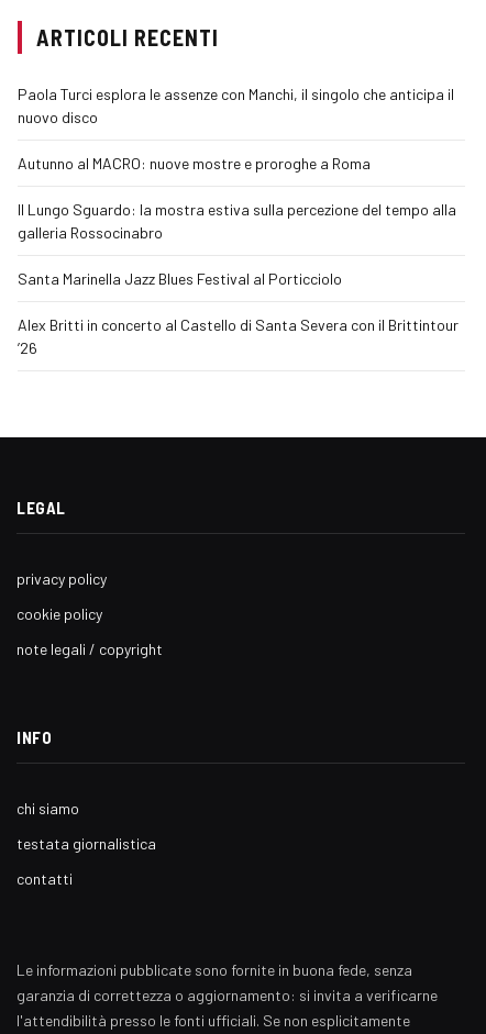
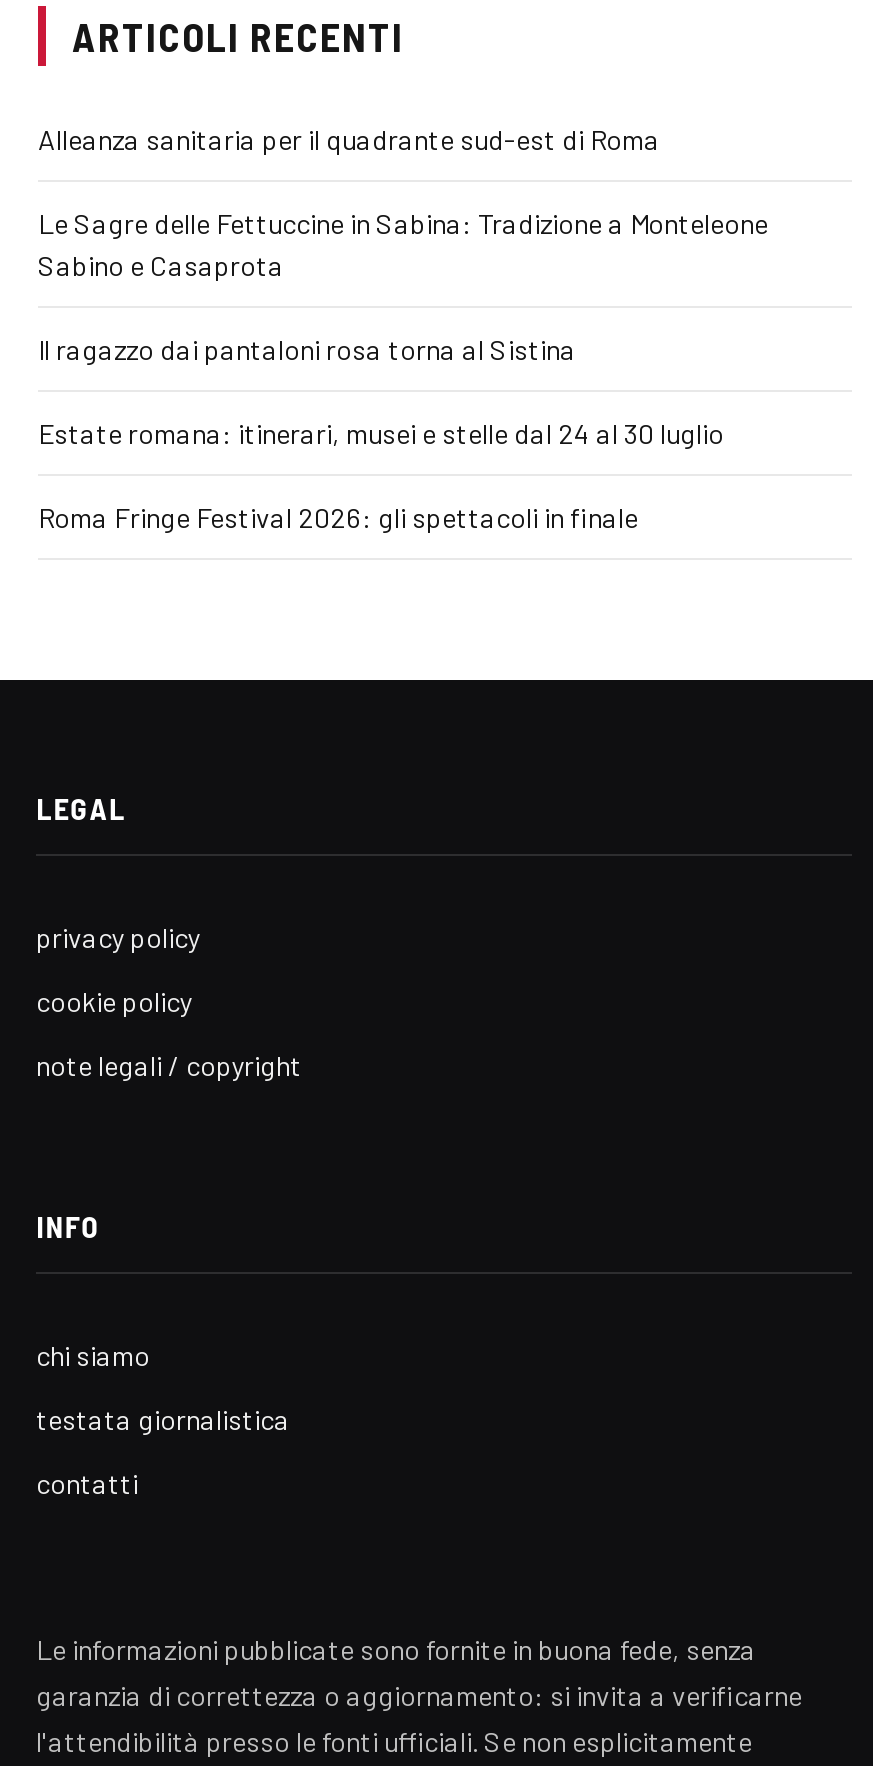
[18,85,454,127] Paola Turci esplora le assenze con Manchi, il singolo che anticipa il | nuovo disco -> [38,123,660,157] Alleanza sanitaria per il quadrante sud-est di Roma
[18,154,371,173] Autunno al MACRO: nuove mostre e proroghe a Roma -> [38,207,768,283] Le Sagre delle Fettuccine in Sabina: Tradizione a Monteleone | Sabino e Casaprota
[18,201,456,242] Il Lungo Sguardo: la mostra estiva sulla percezione del tempo alla | galleria Rossocinabro -> [38,333,576,367] Il ragazzo dai pantaloni rosa torna al Sistina
[18,270,342,288] Santa Marinella Jazz Blues Festival al Porticciolo -> [38,417,724,451] Estate romana: itinerari, musei e stelle dal 24 al 30 luglio
[18,316,459,358] Alex Britti in concerto al Castello di Santa Severa con il Brittintour | ’26 -> [38,501,638,535] Roma Fringe Festival 2026: gli spettacoli in finale

